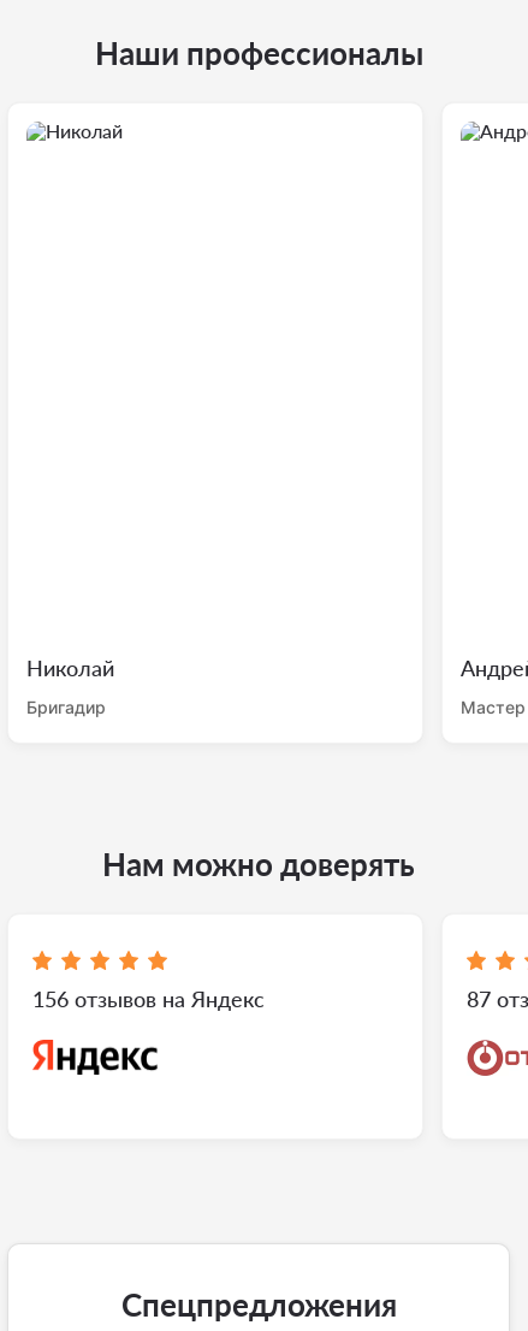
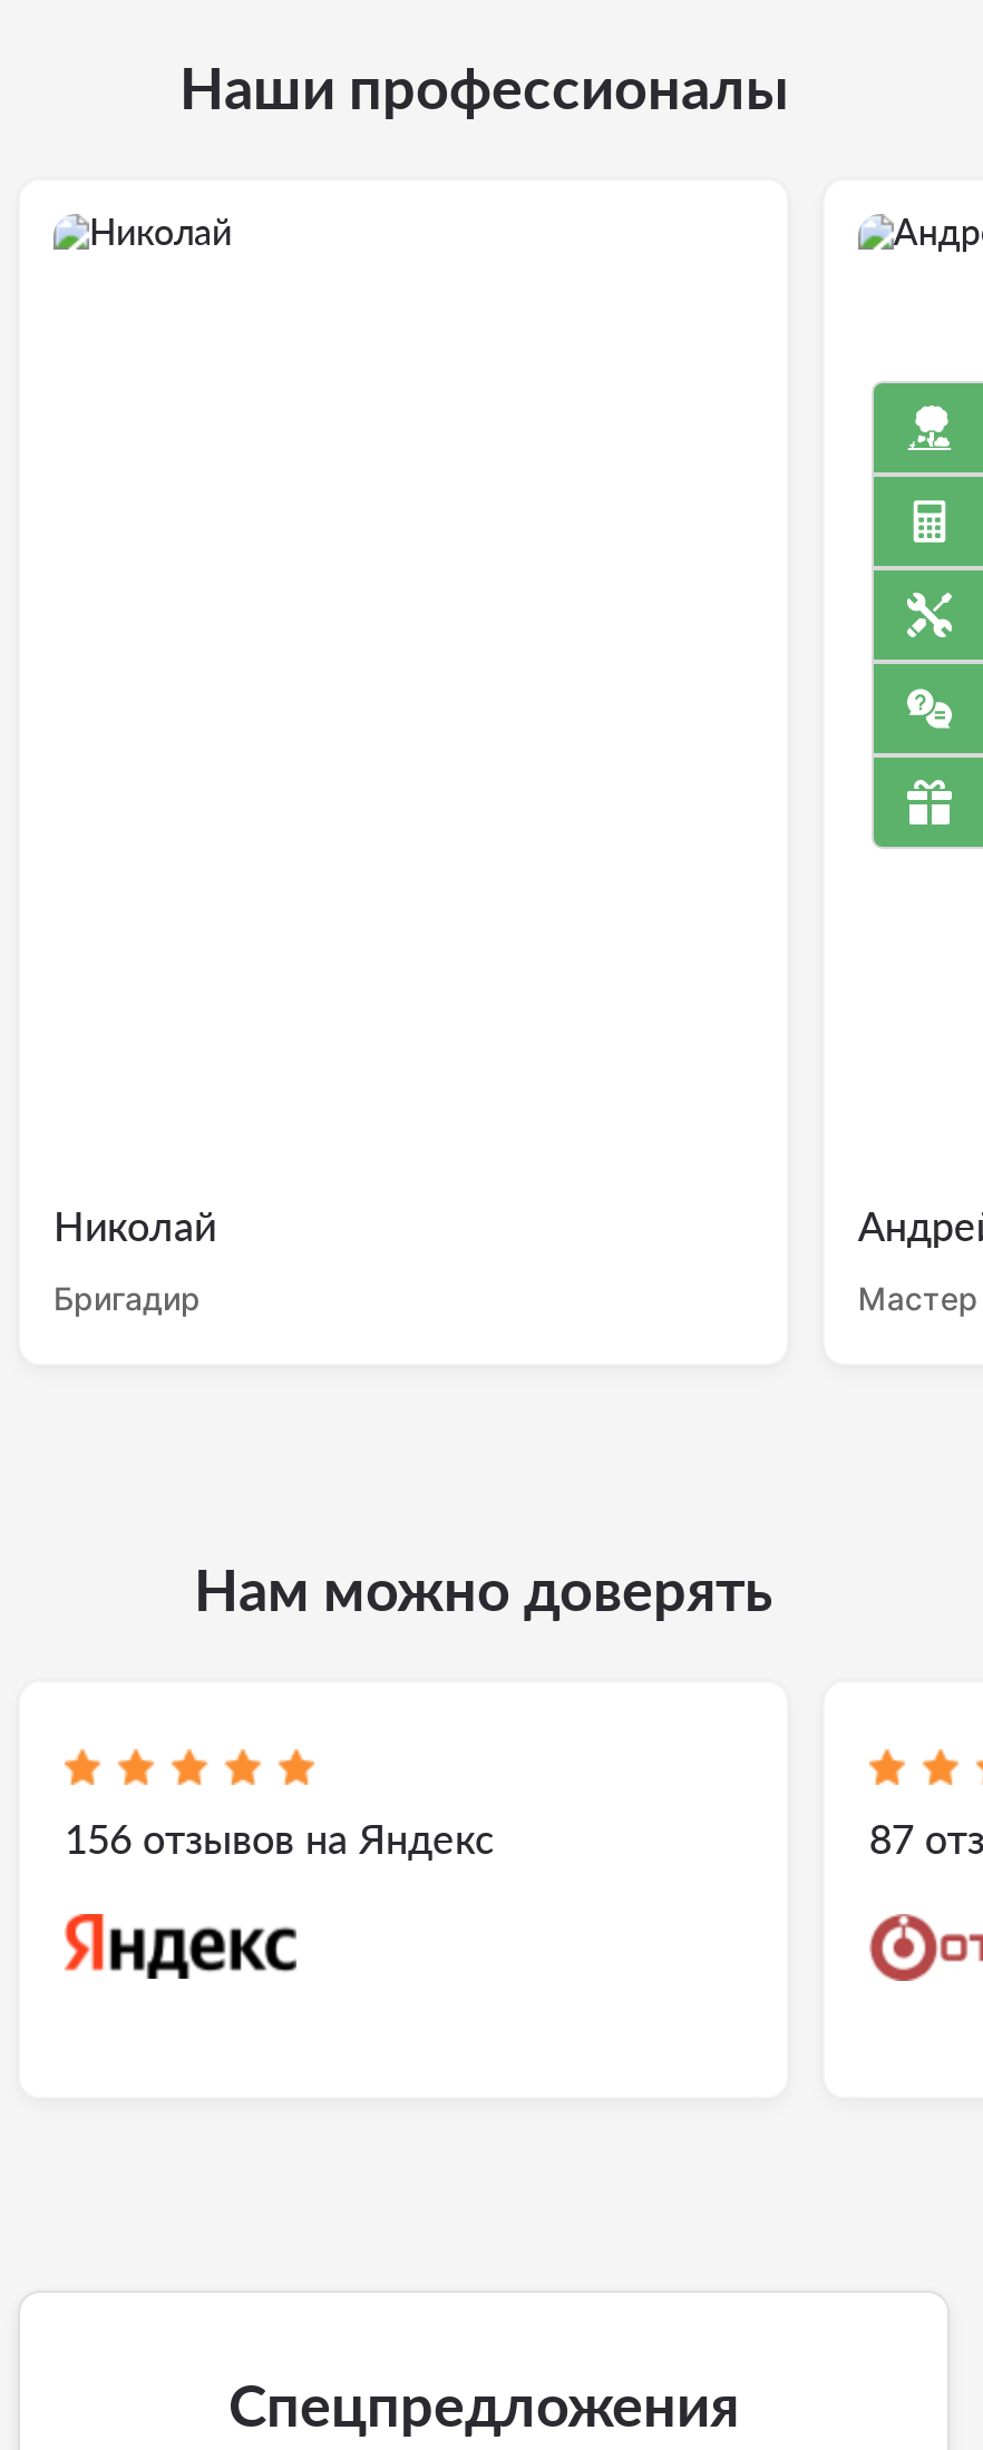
none -> [872,381,976,849] [image]

